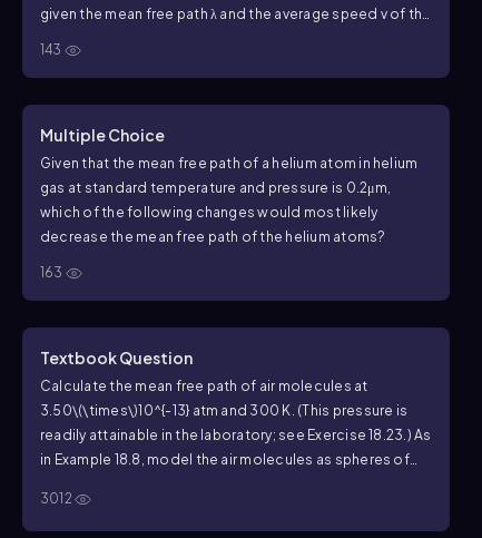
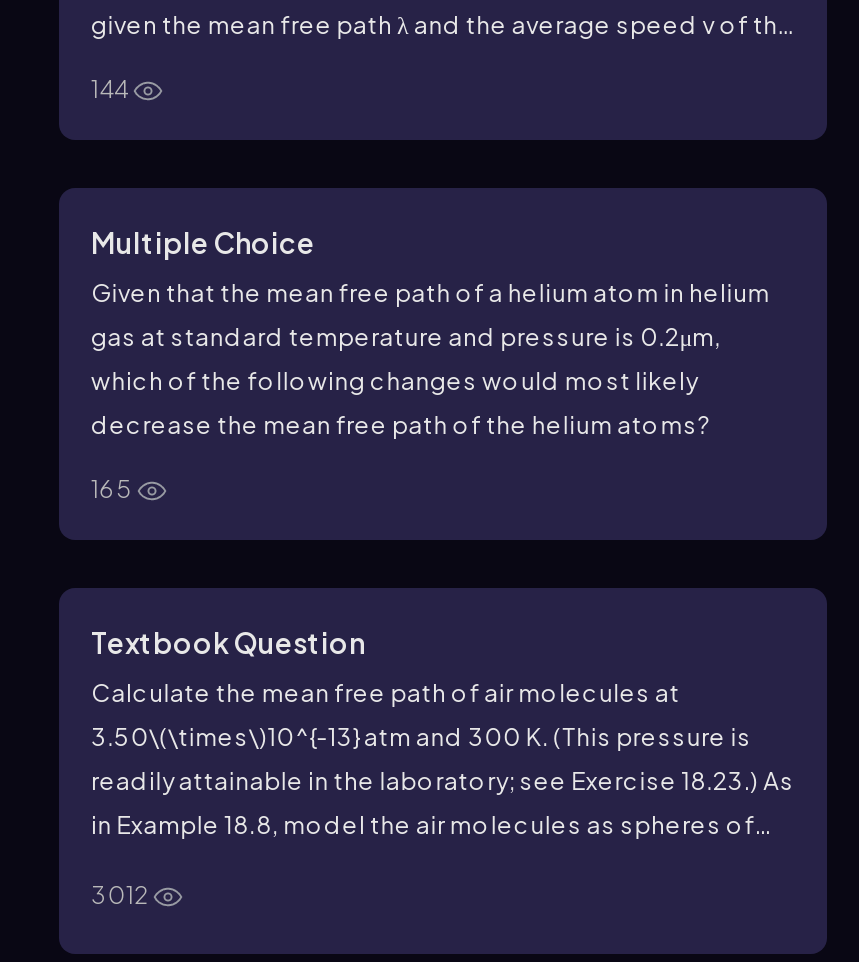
[40,41,62,58] 143 -> [91,74,128,104] 144
[40,264,63,280] 163 -> [91,474,132,504] 165

